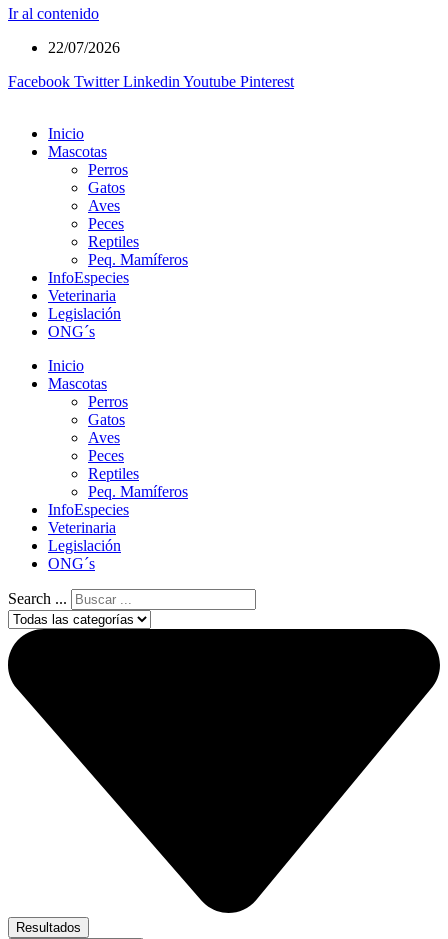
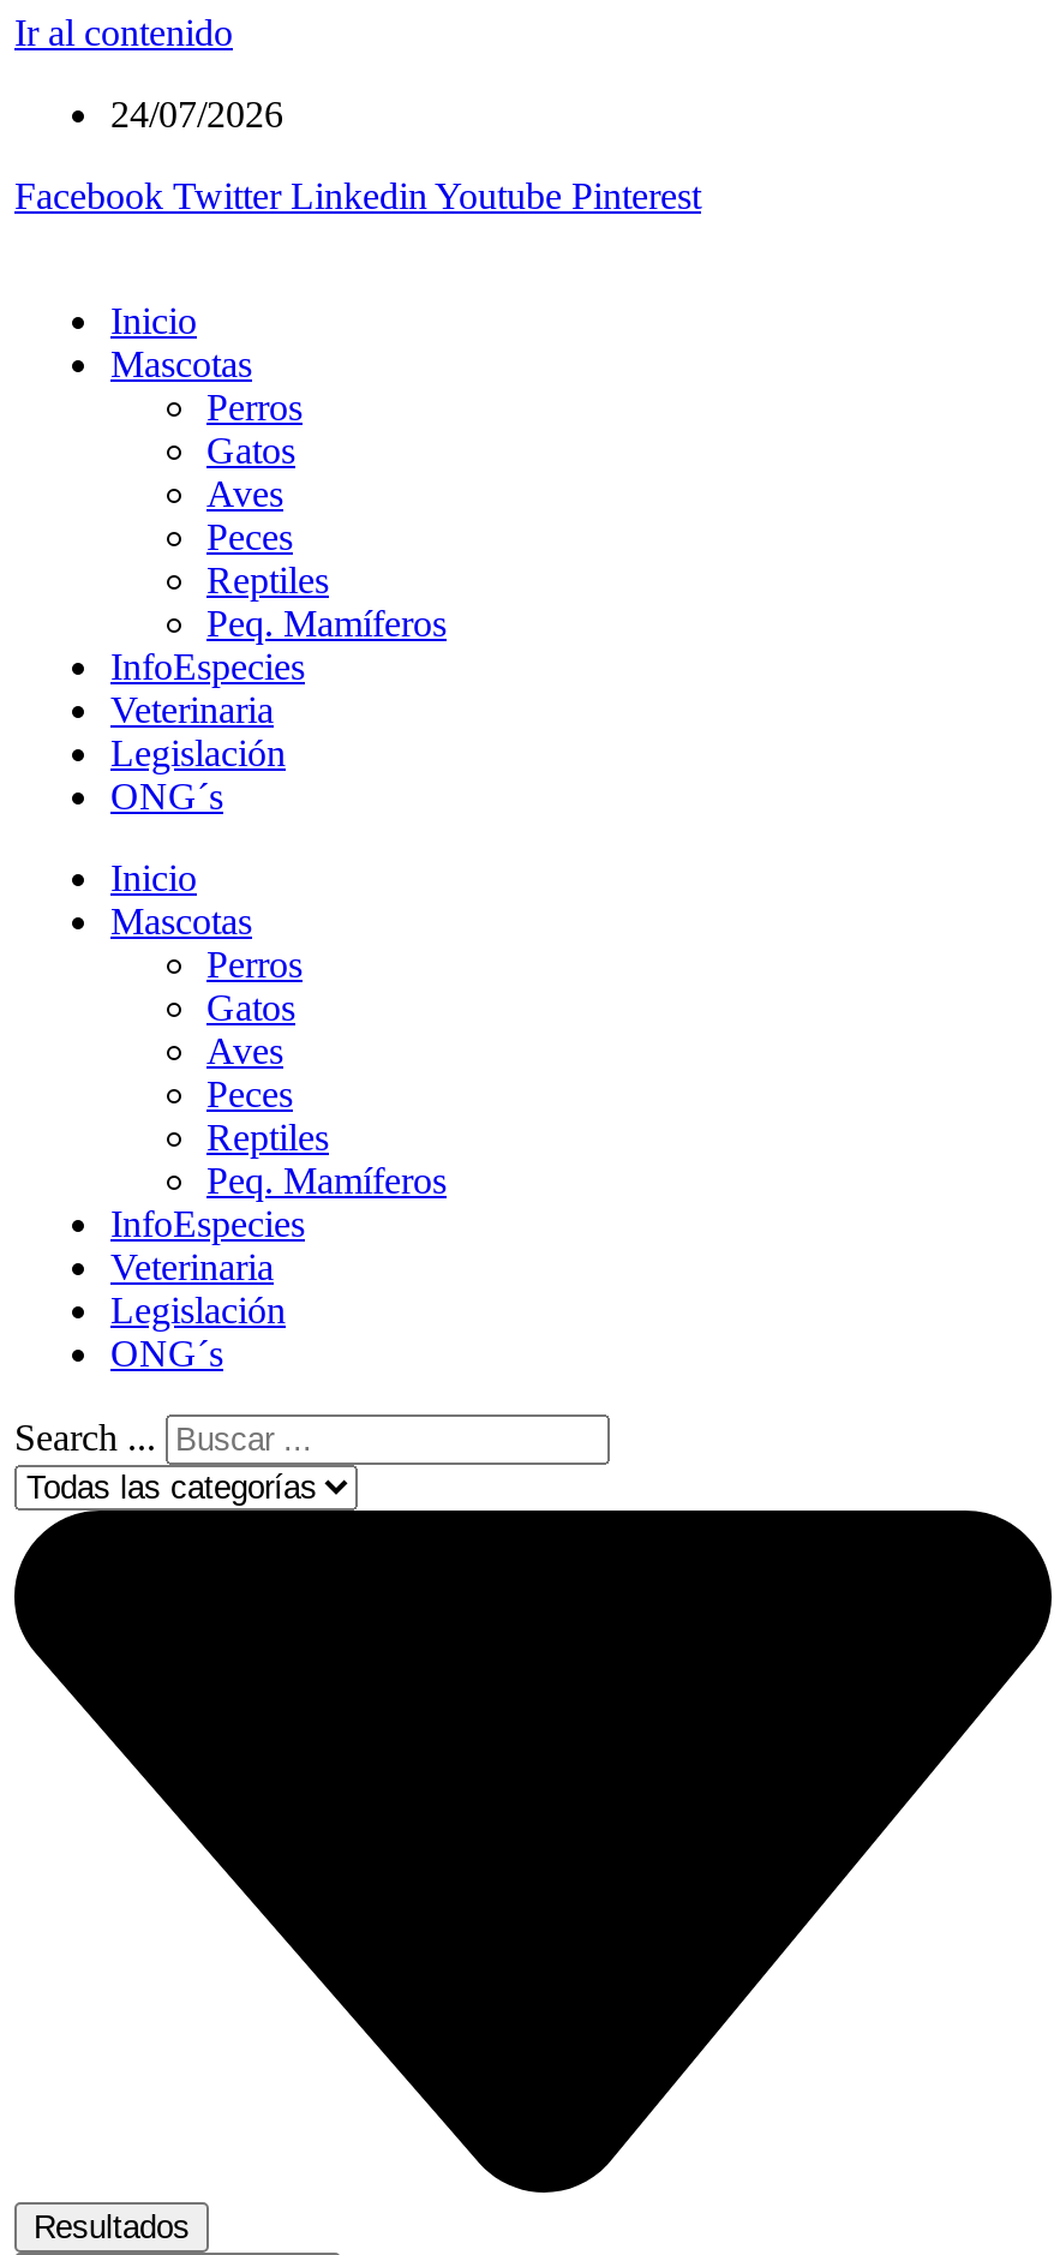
[48,39,120,56] 22/07/2026 -> [110,94,283,134] 24/07/2026

